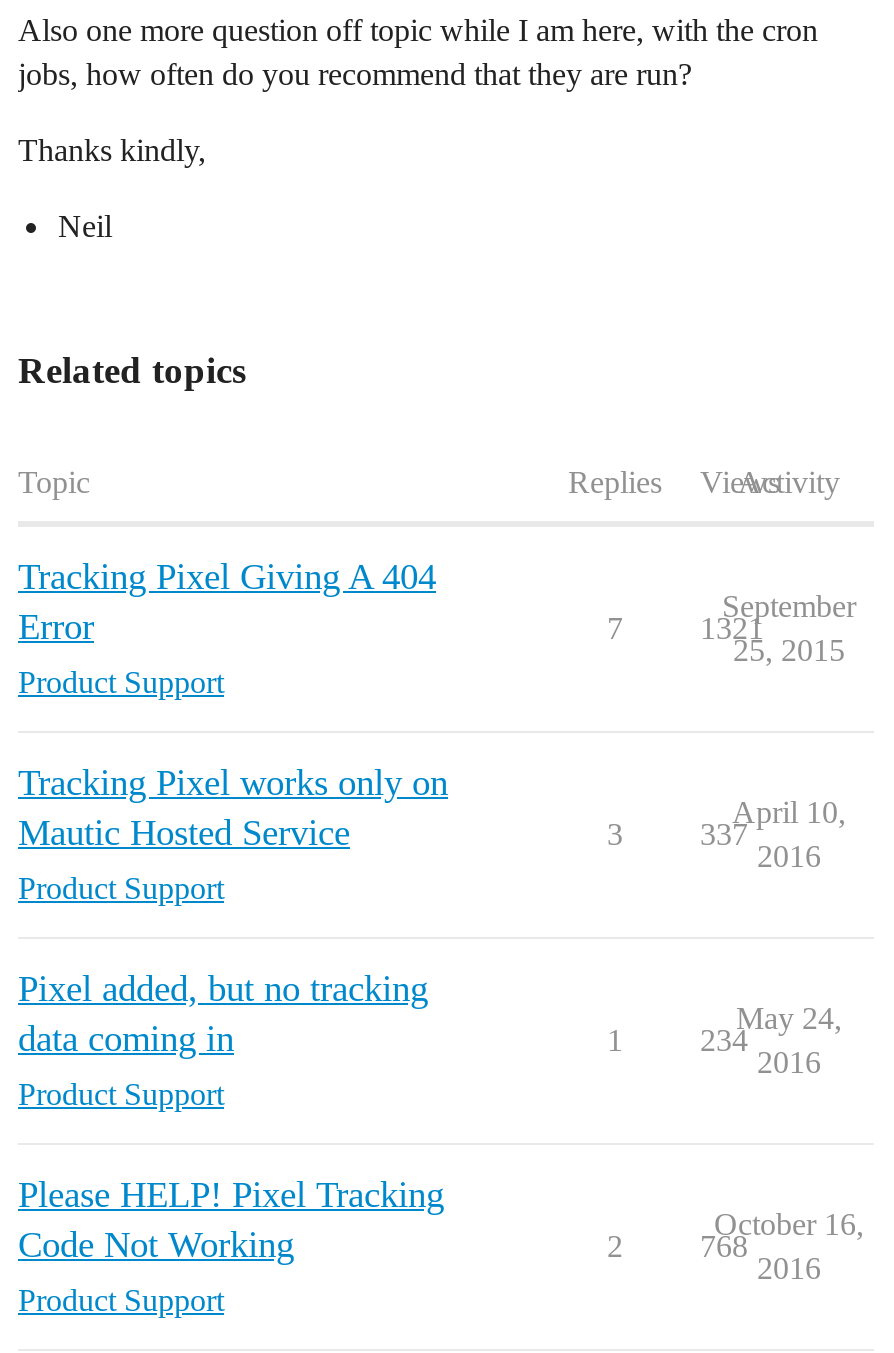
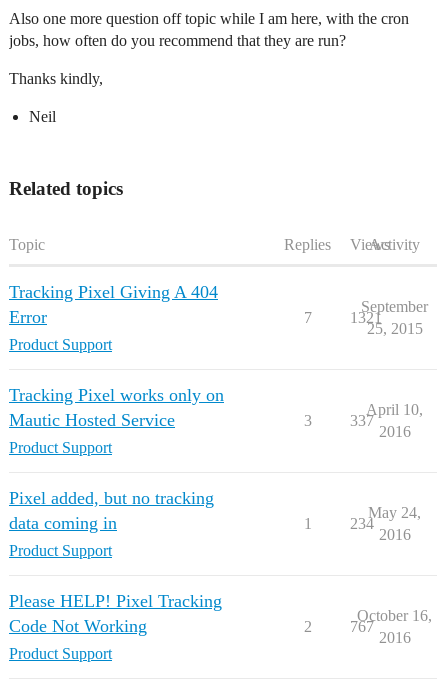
[700,1229,748,1263] 768 -> [350,618,374,635] 767

